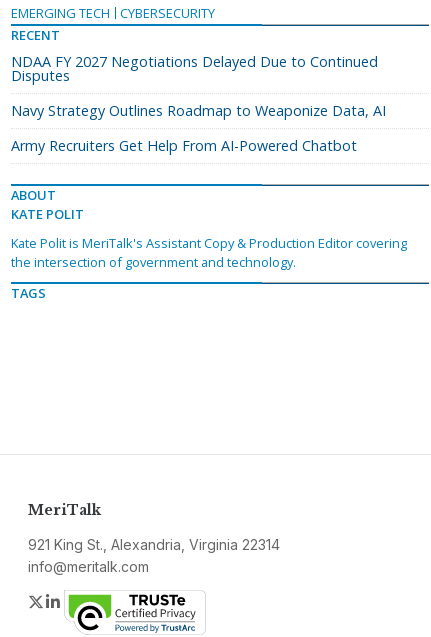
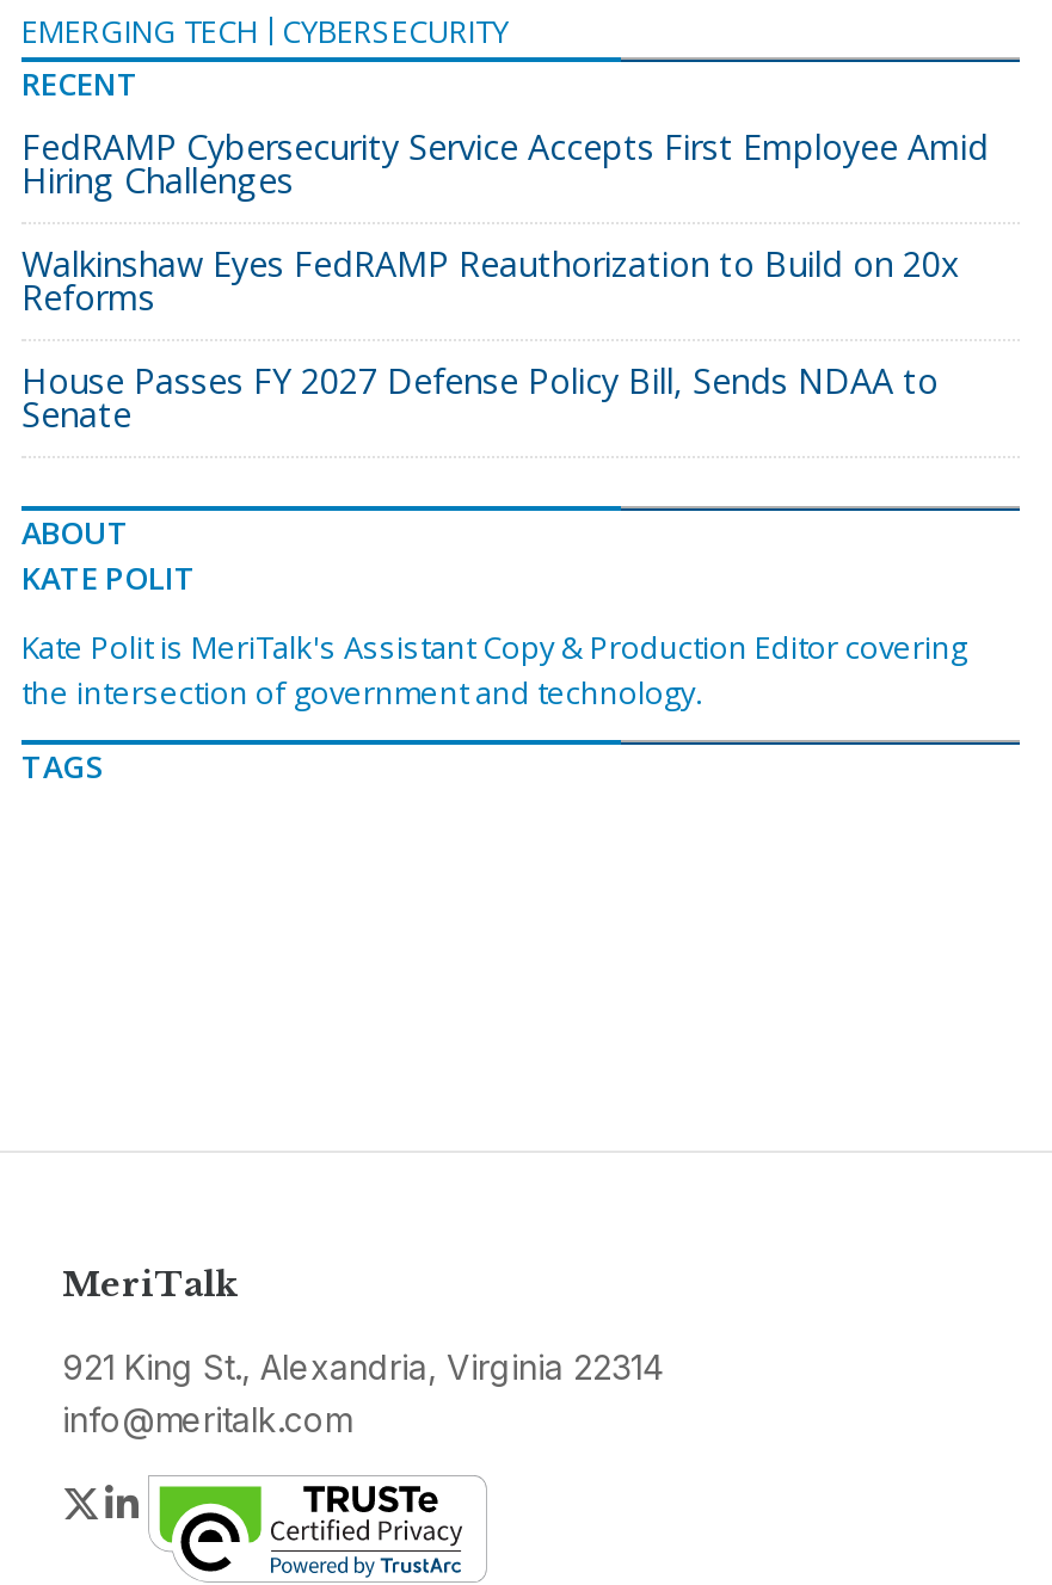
[11,52,378,85] NDAA FY 2027 Negotiations Delayed Due to Continued | Disputes -> [21,123,989,202] FedRAMP Cybersecurity Service Accepts First Employee Amid | Hiring Challenges
[11,101,386,120] Navy Strategy Outlines Roadmap to Weaponize Data, AI -> [21,240,960,319] Walkinshaw Eyes FedRAMP Reauthorization to Build on 20x | Reforms
[11,136,357,155] Army Recruiters Get Help From AI-Powered Chatbot -> [21,357,939,436] House Passes FY 2027 Defense Policy Bill, Sends NDAA to | Senate

